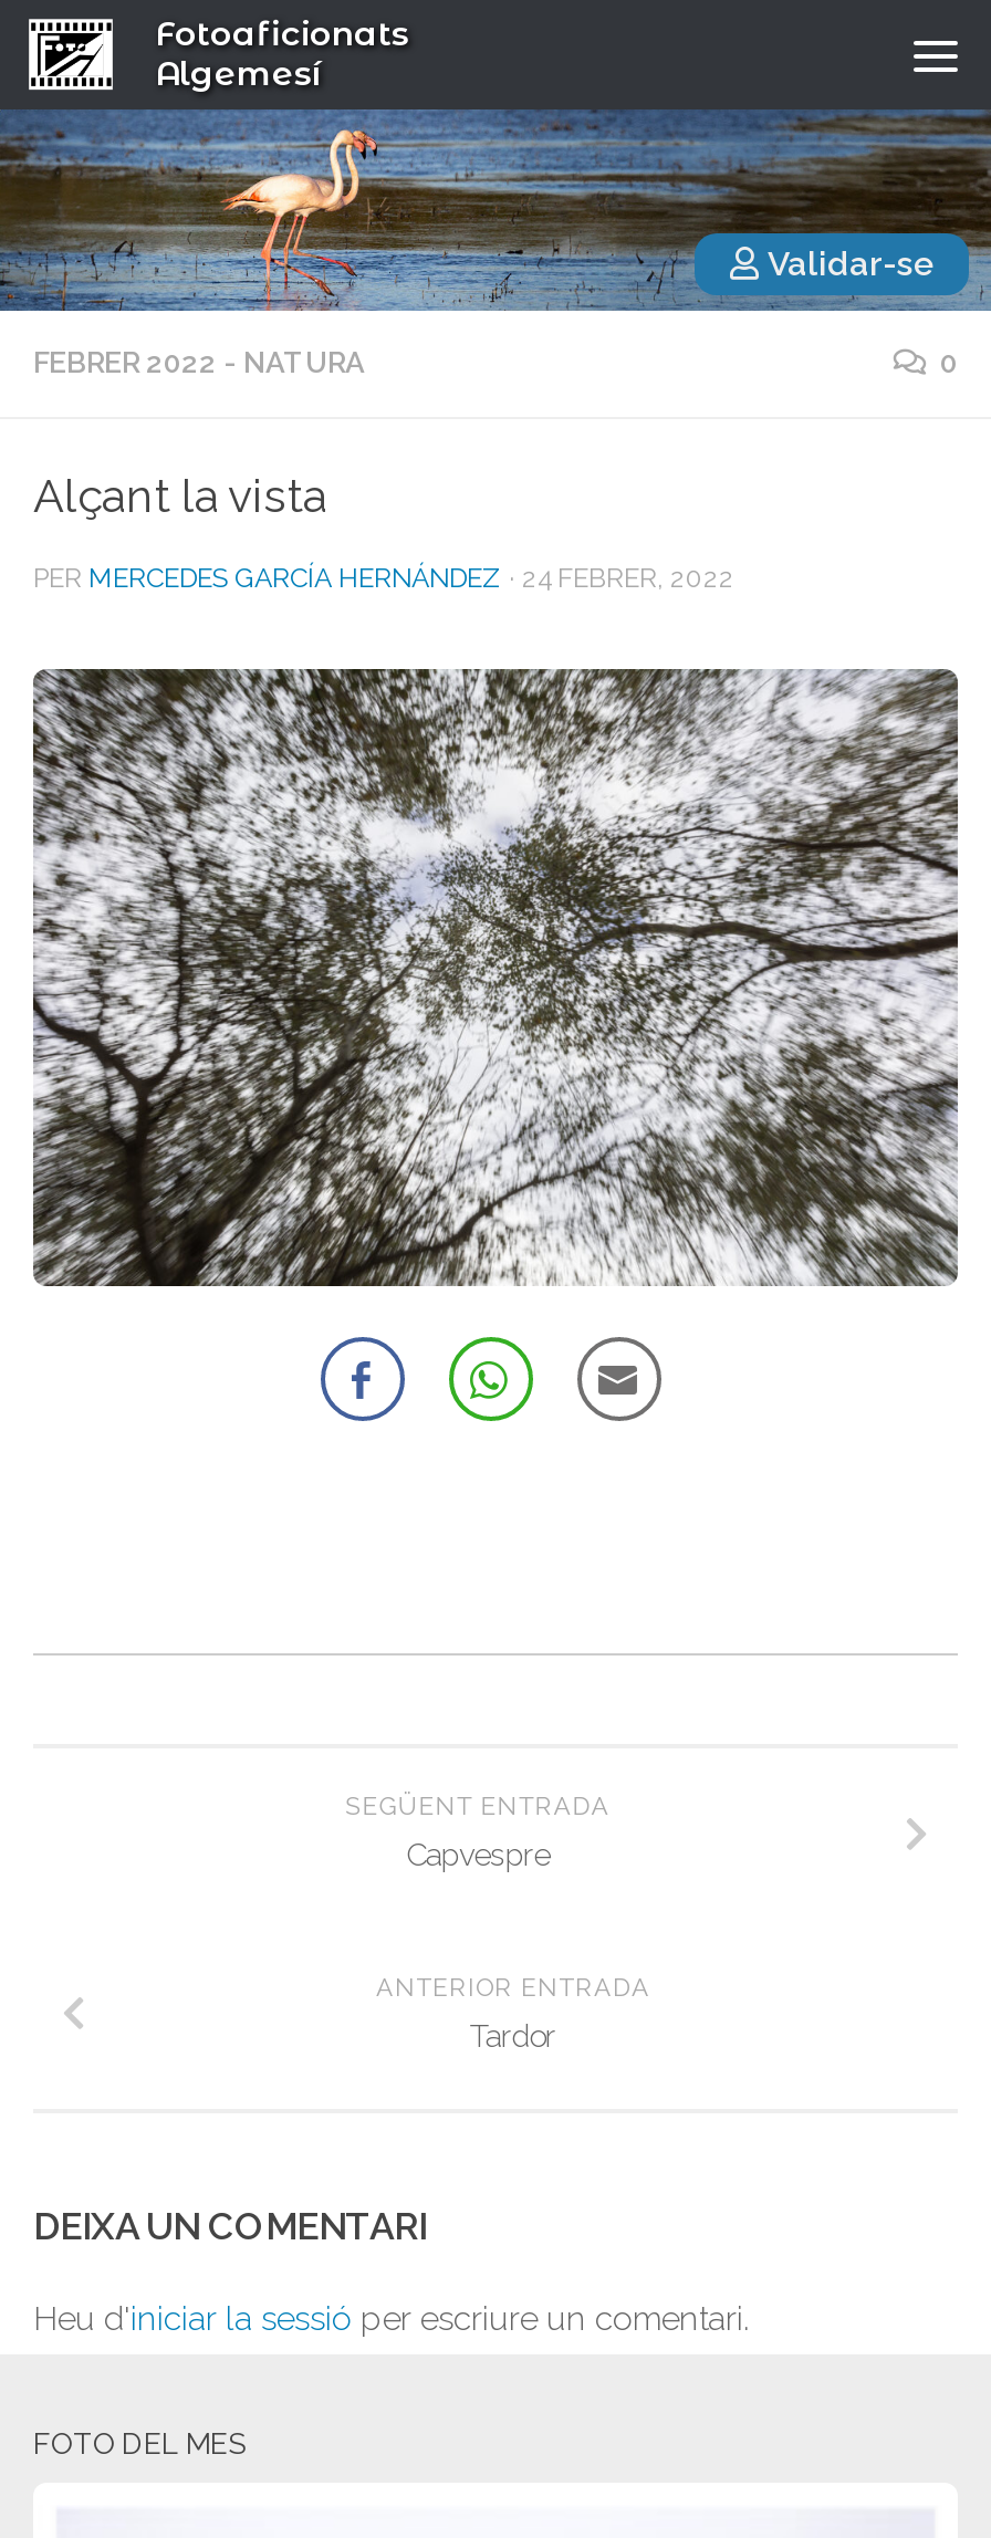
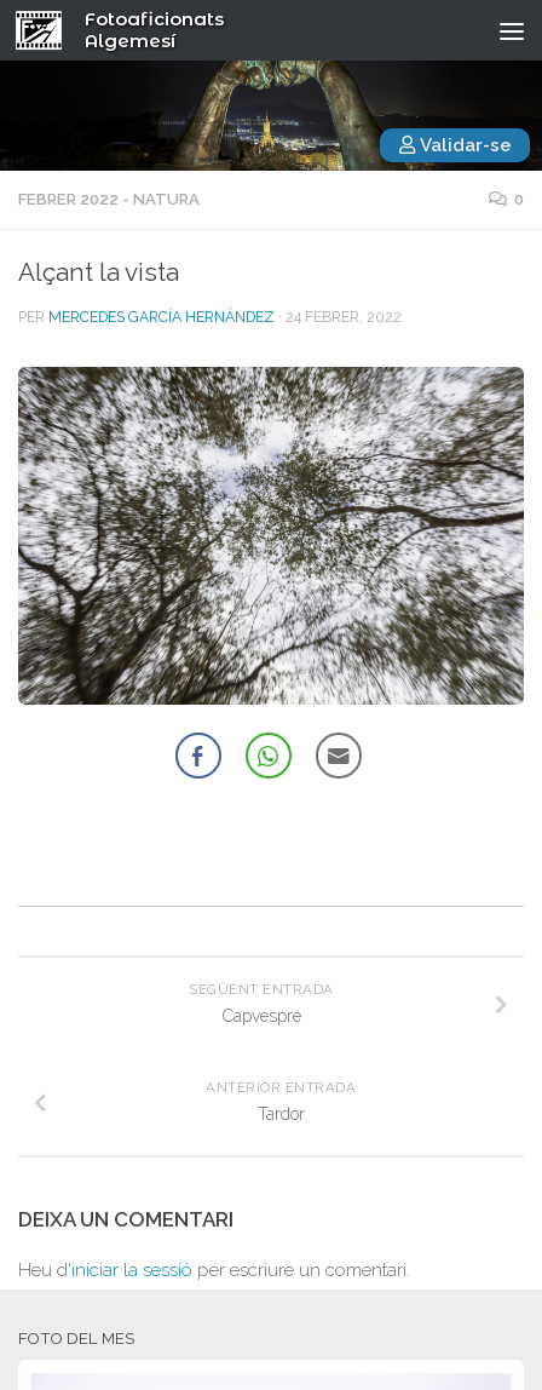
[7,107,984,313] [image] -> [4,61,538,172] [image]

